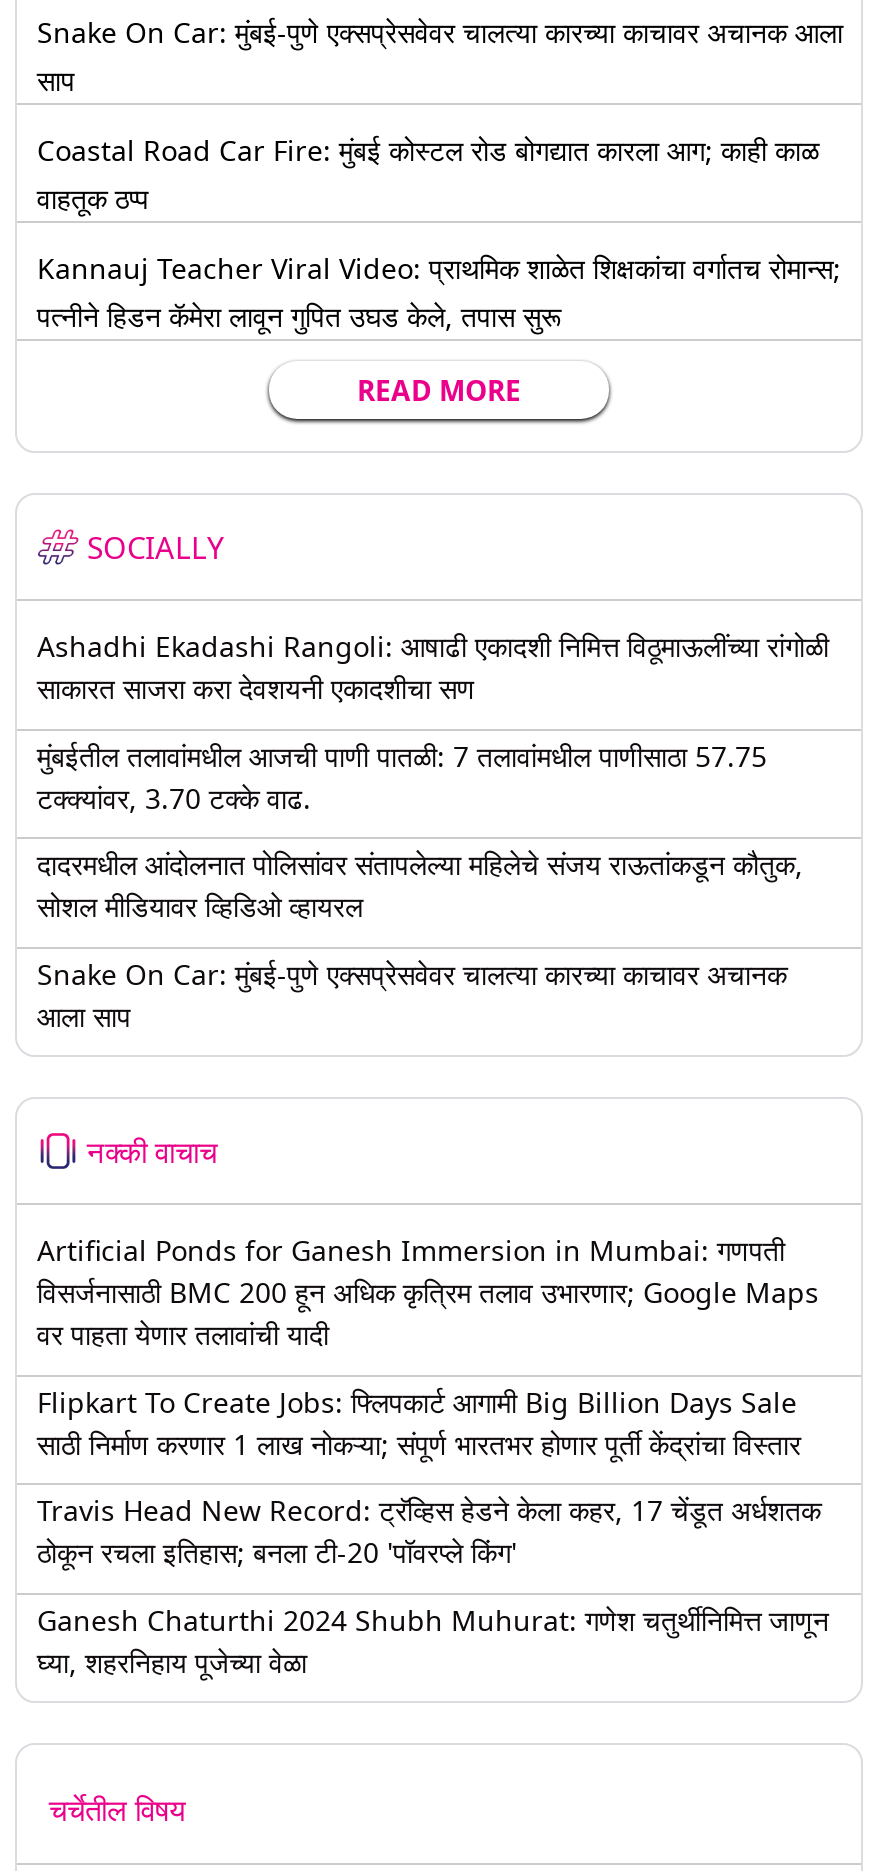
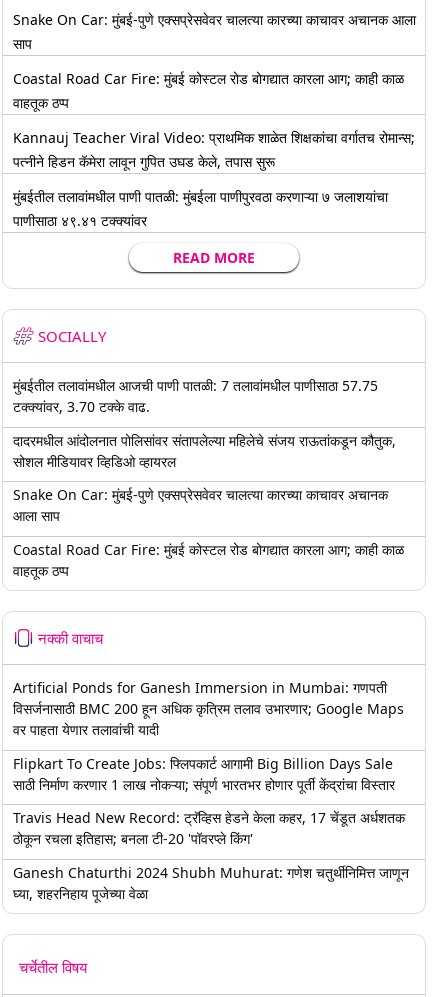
none -> [13,187,388,230] मुंबईतील तलावांमधील पाणी पातळी: मुंबईला पाणीपुरवठा करणाऱ्या ७ जलाशयांचा | पाणीसाठा ४९.४१ टक्क्यांवर
[37,627,829,707] Ashadhi Ekadashi Rangoli: आषाढी एकादशी निमित्त विठूमाऊलींच्या रांगोळी | साकारत साजरा करा देवशयनी एकादशीचा सण -> none
none -> [13,539,404,579] Coastal Road Car Fire: मुंबई कोस्टल रोड बोगद्यात कारला आग; काही काळ | वाहतूक ठप्प

